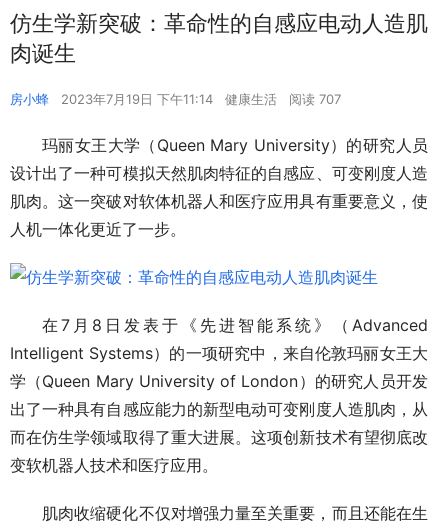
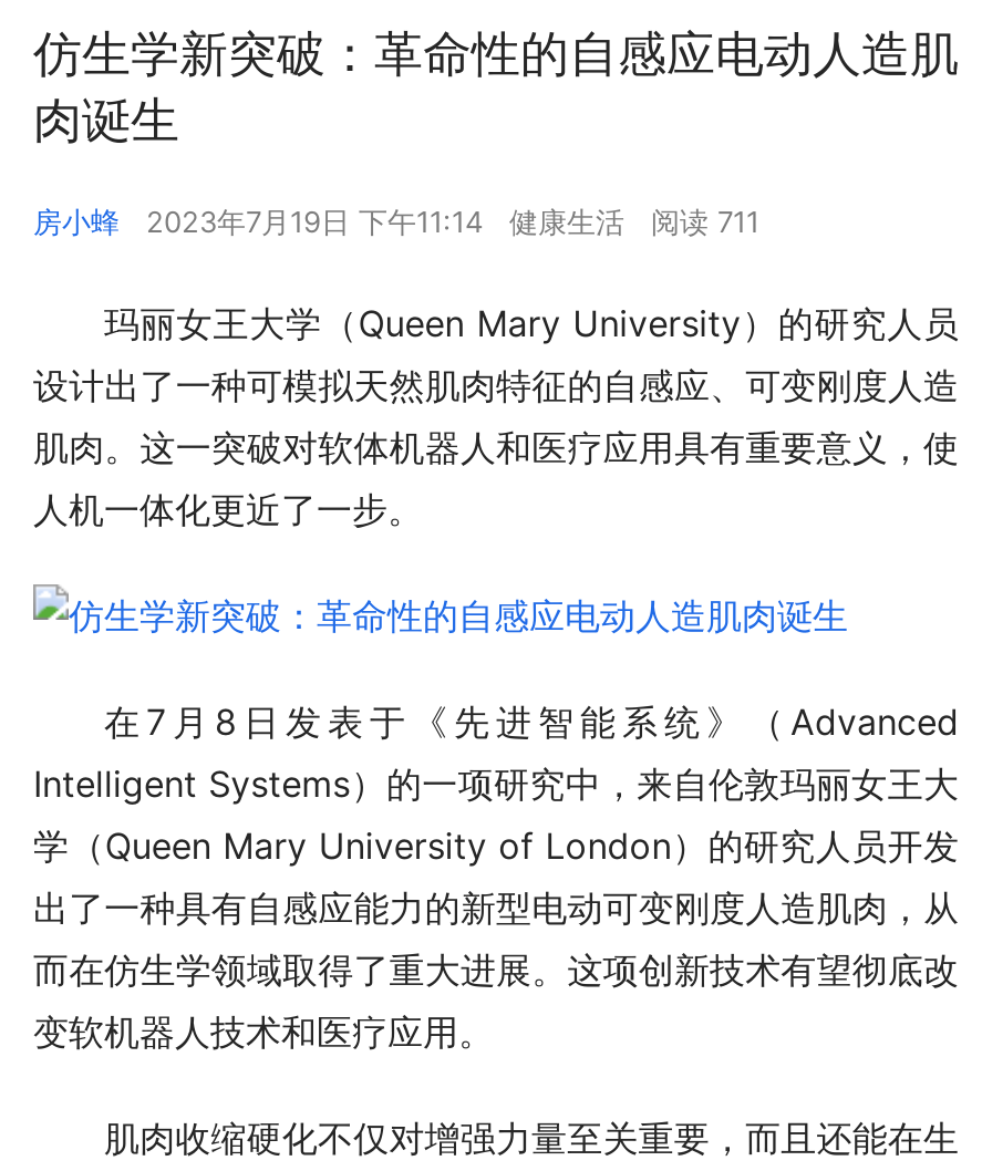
[10,91,341,107] 房小蜂 2023年7月19日 下午11:14 健康生活 阅读 707 -> [33,204,759,240] 房小蜂 2023年7月19日 下午11:14 健康生活 阅读 711

